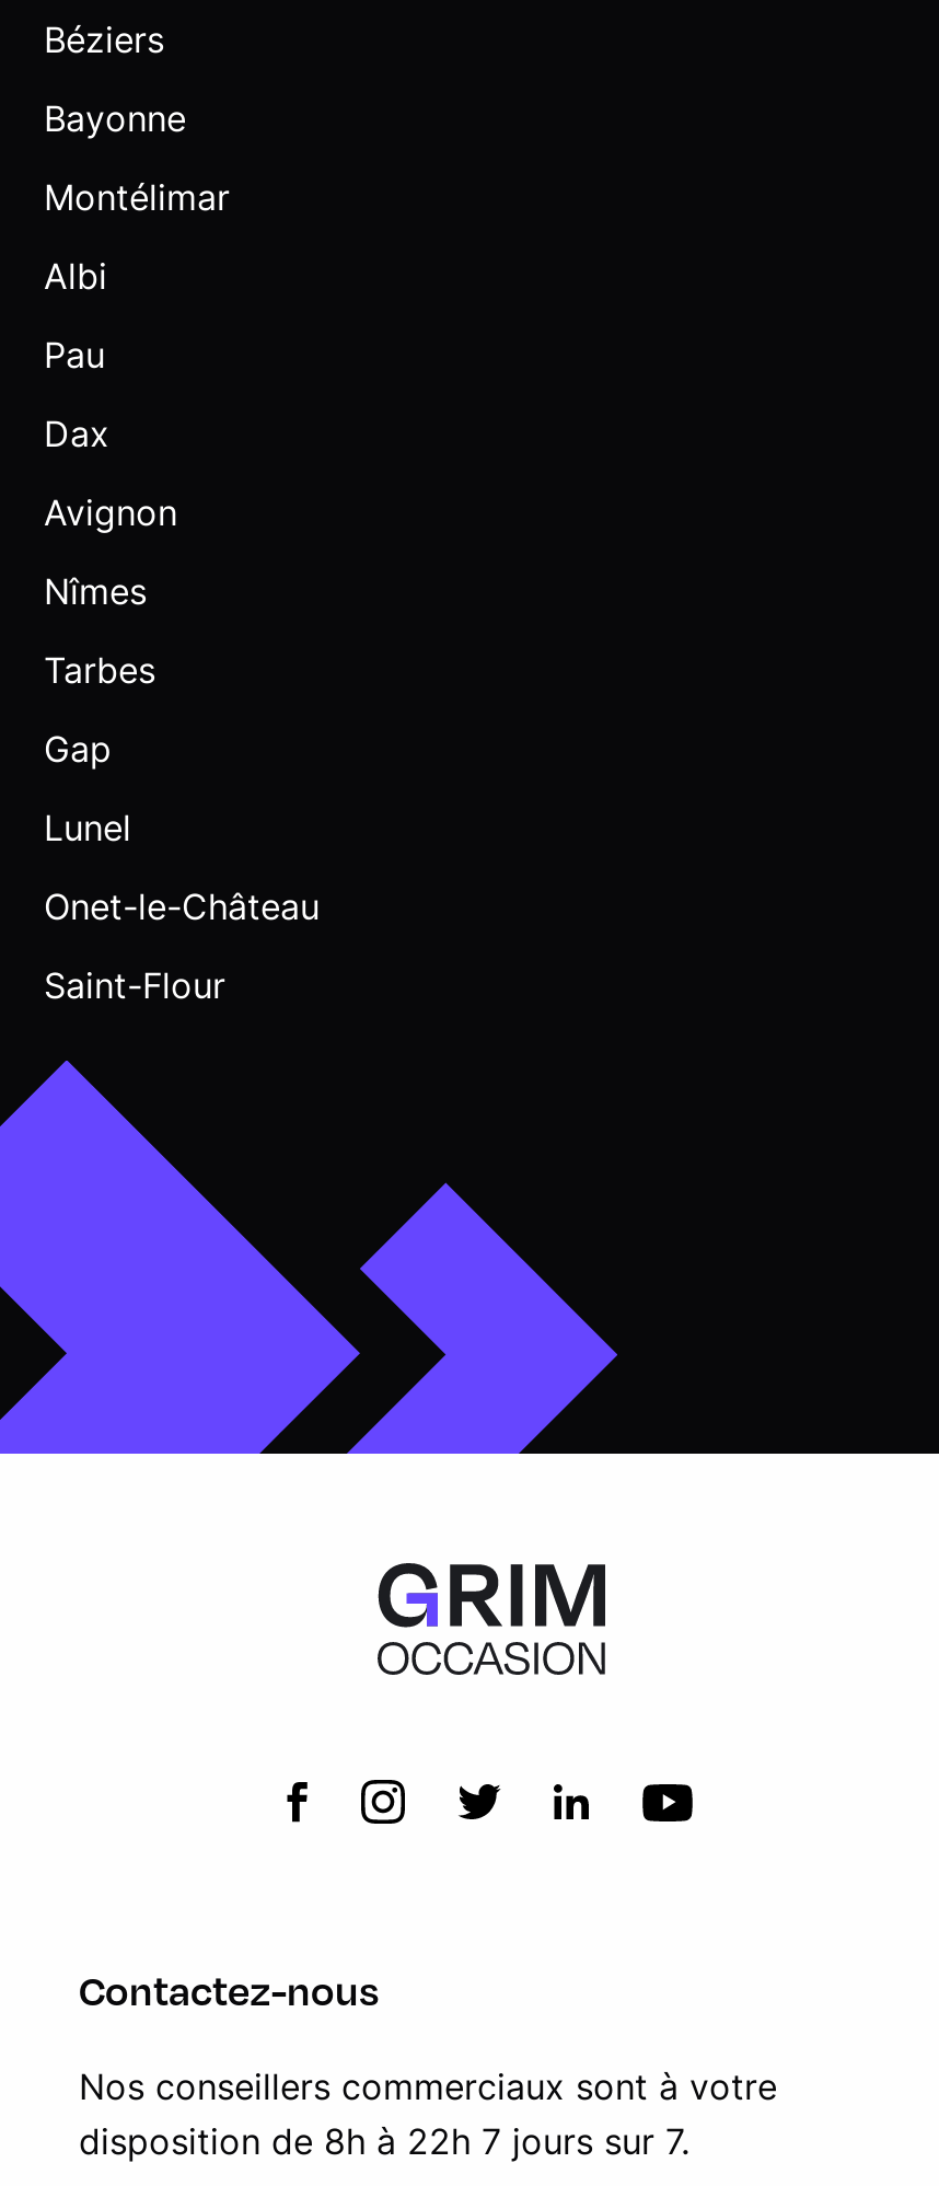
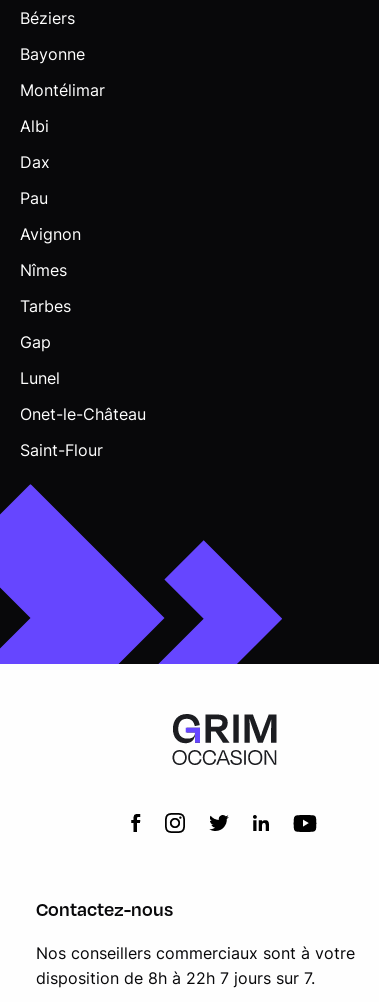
moved [44,333,105,377] -> [20,188,48,208]: Pau
moved [44,412,109,456] -> [20,152,50,172]: Dax

